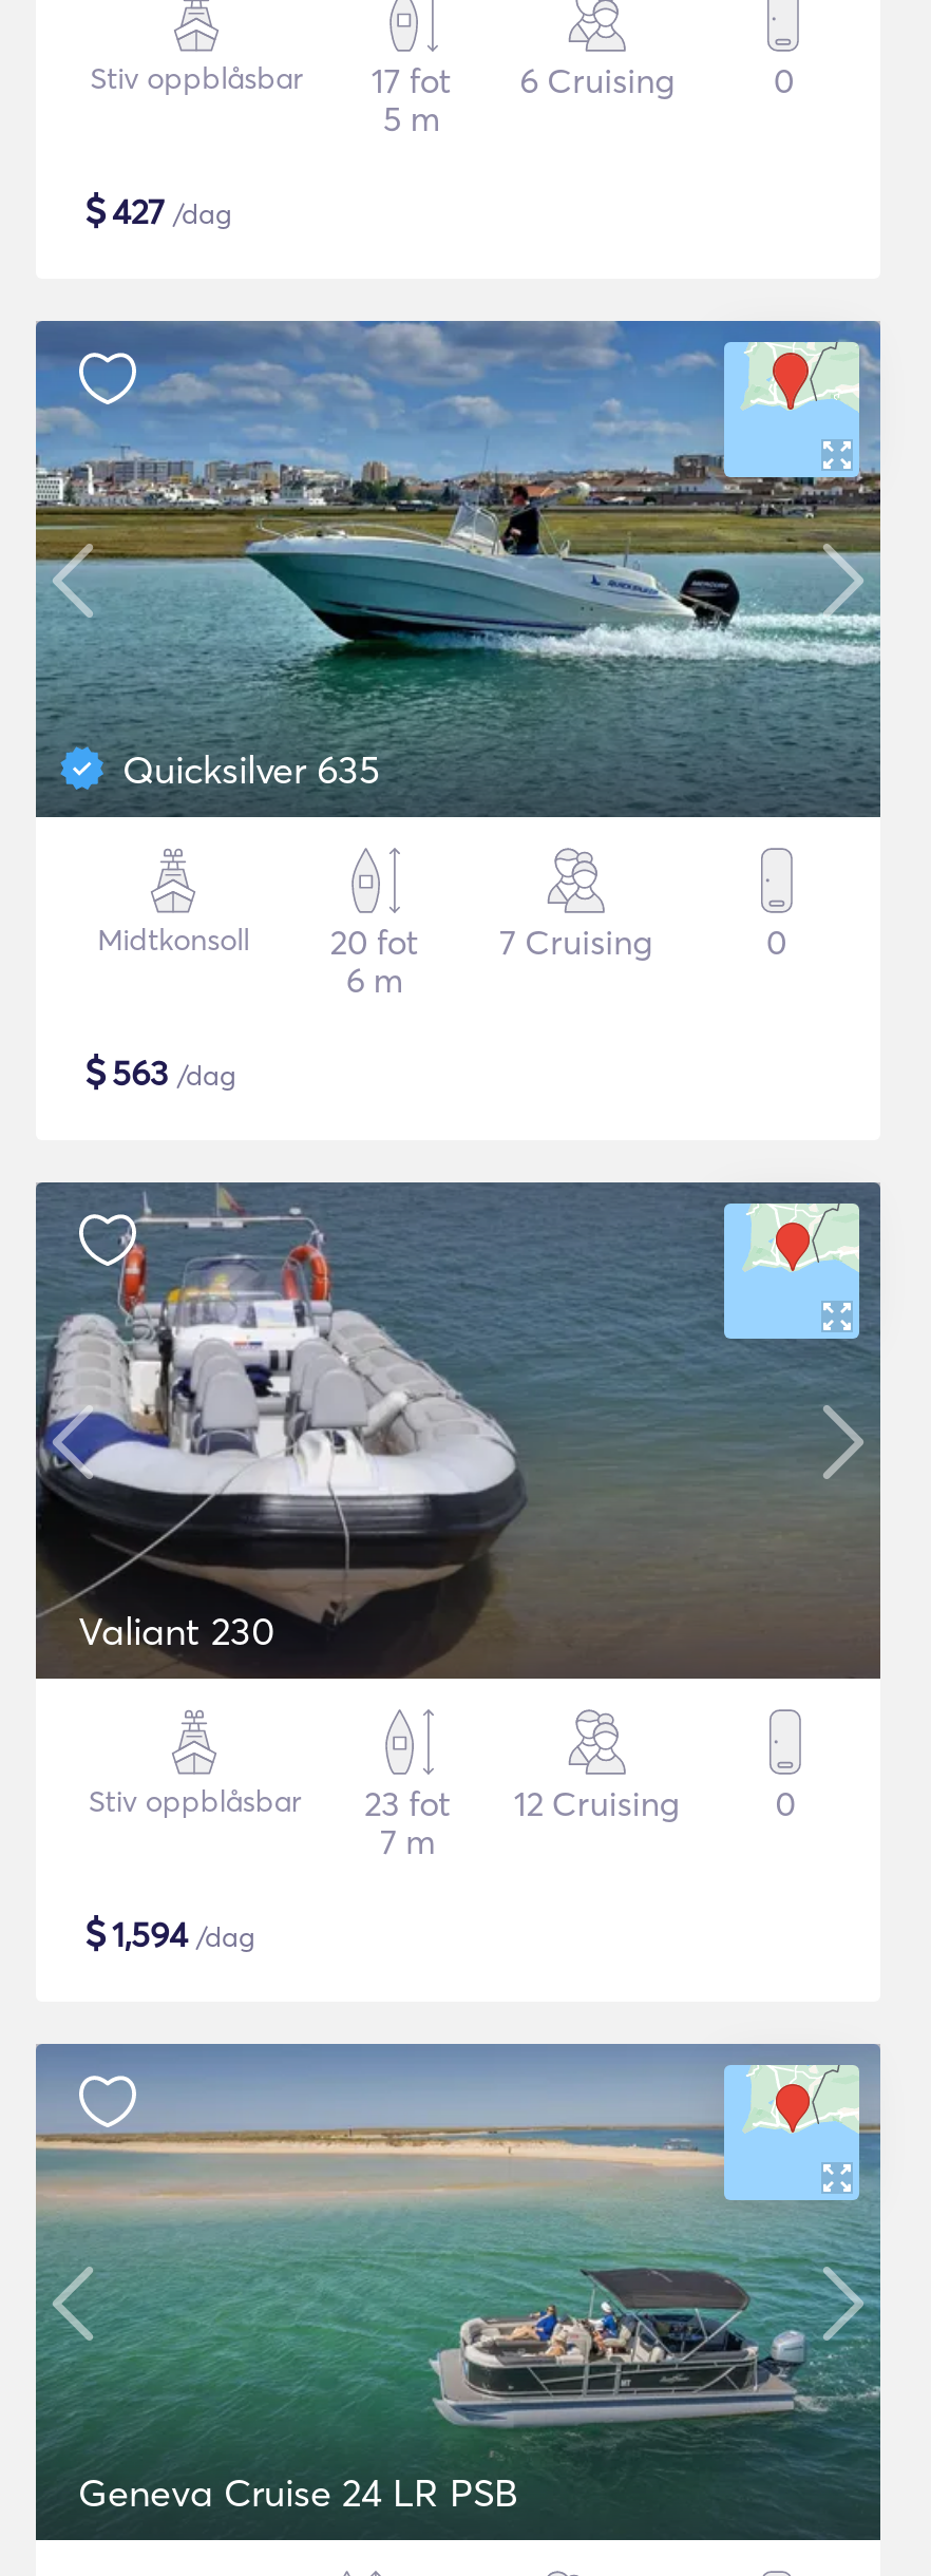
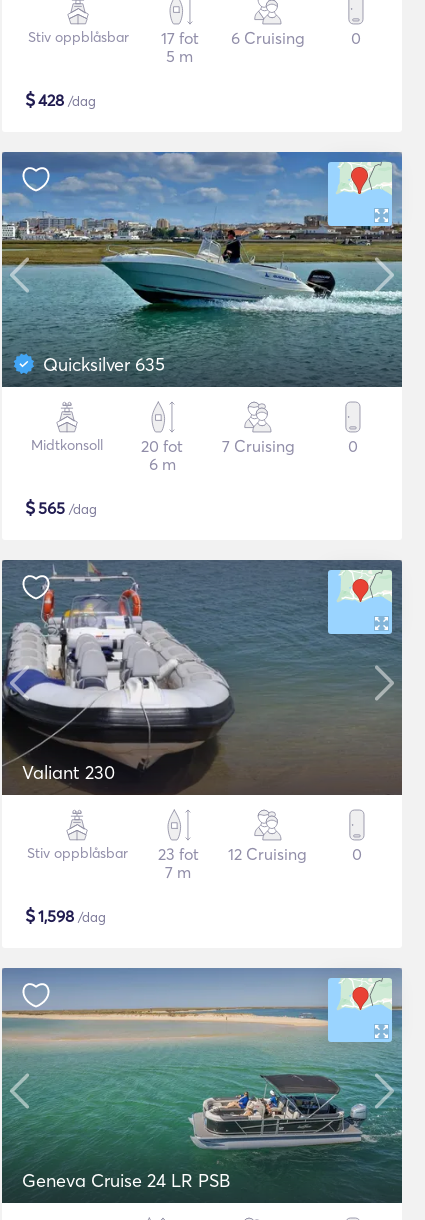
[84,186,232,234] $427 /dag -> [25,88,96,111] $428 /dag
[84,1047,236,1096] $563 /dag -> [25,496,97,519] $565 /dag
[84,1909,255,1957] $1,594 /dag -> [25,904,106,927] $1,598 /dag

